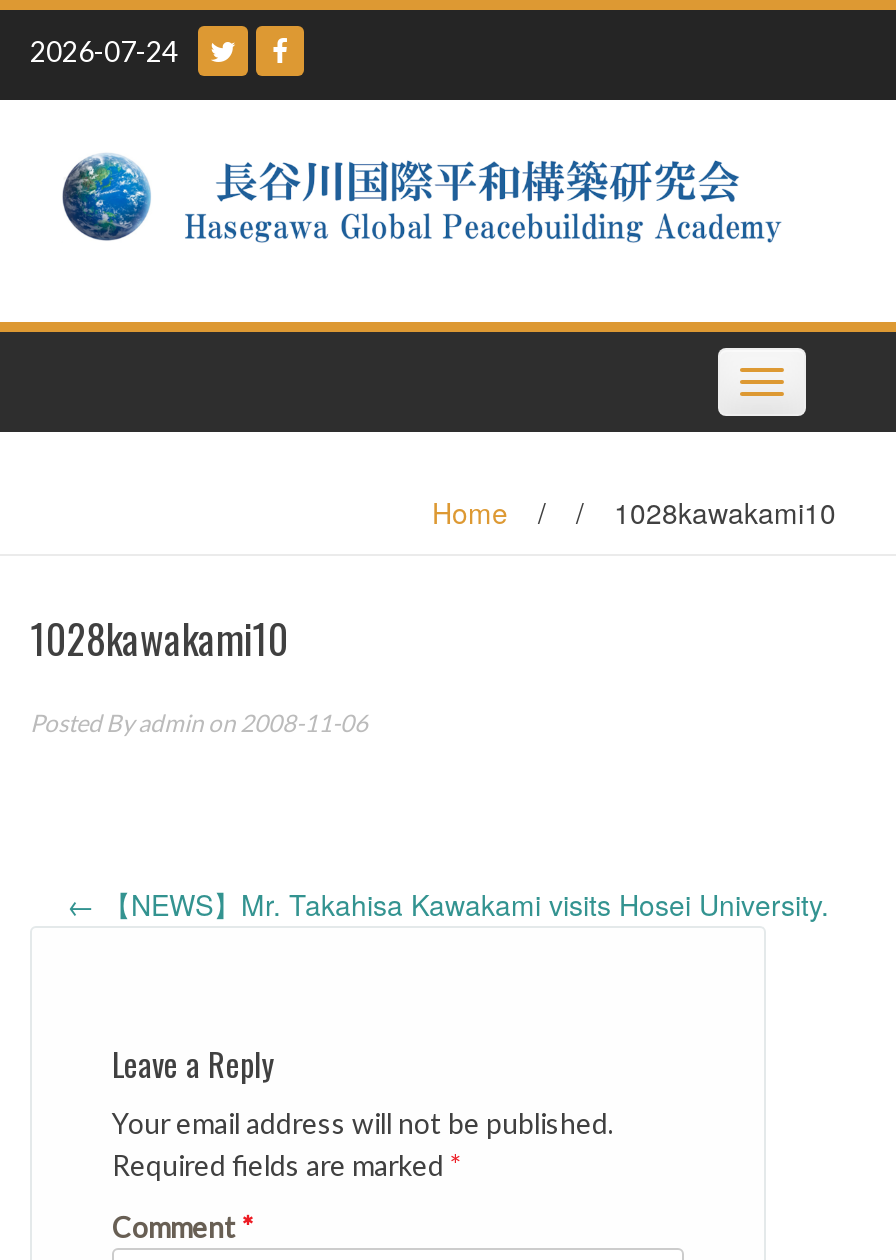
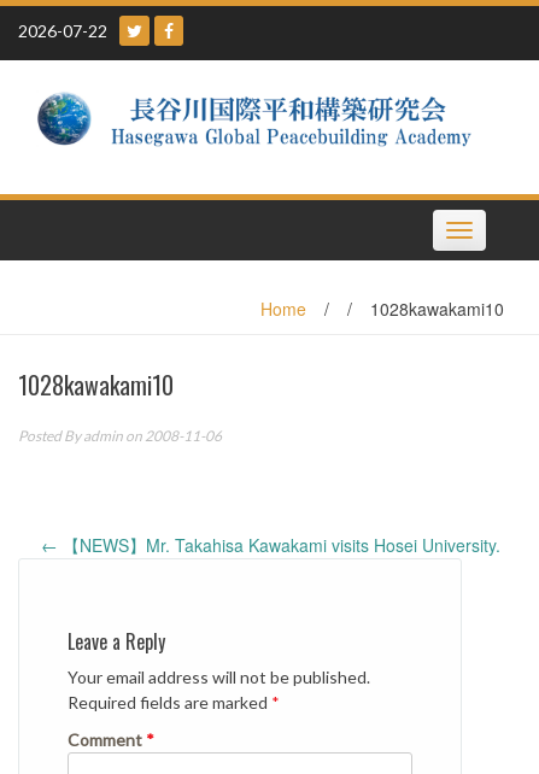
[30,34,178,68] 2026-07-24 -> [18,20,107,41] 2026-07-22

